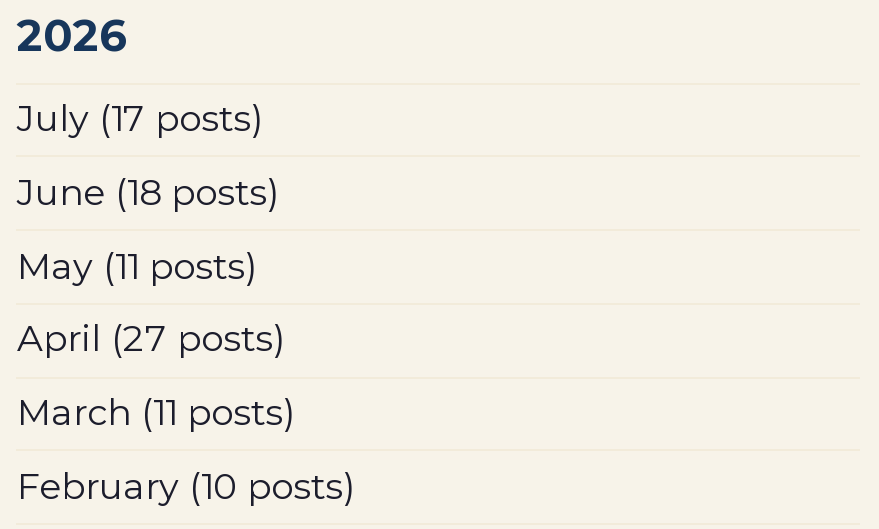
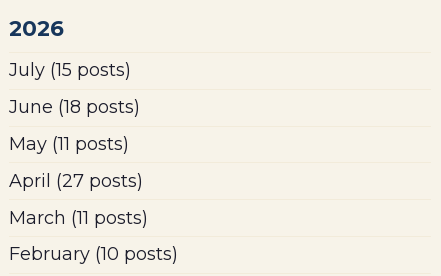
[17,97,263,141] July (17 posts) -> [9,59,131,81] July (15 posts)

